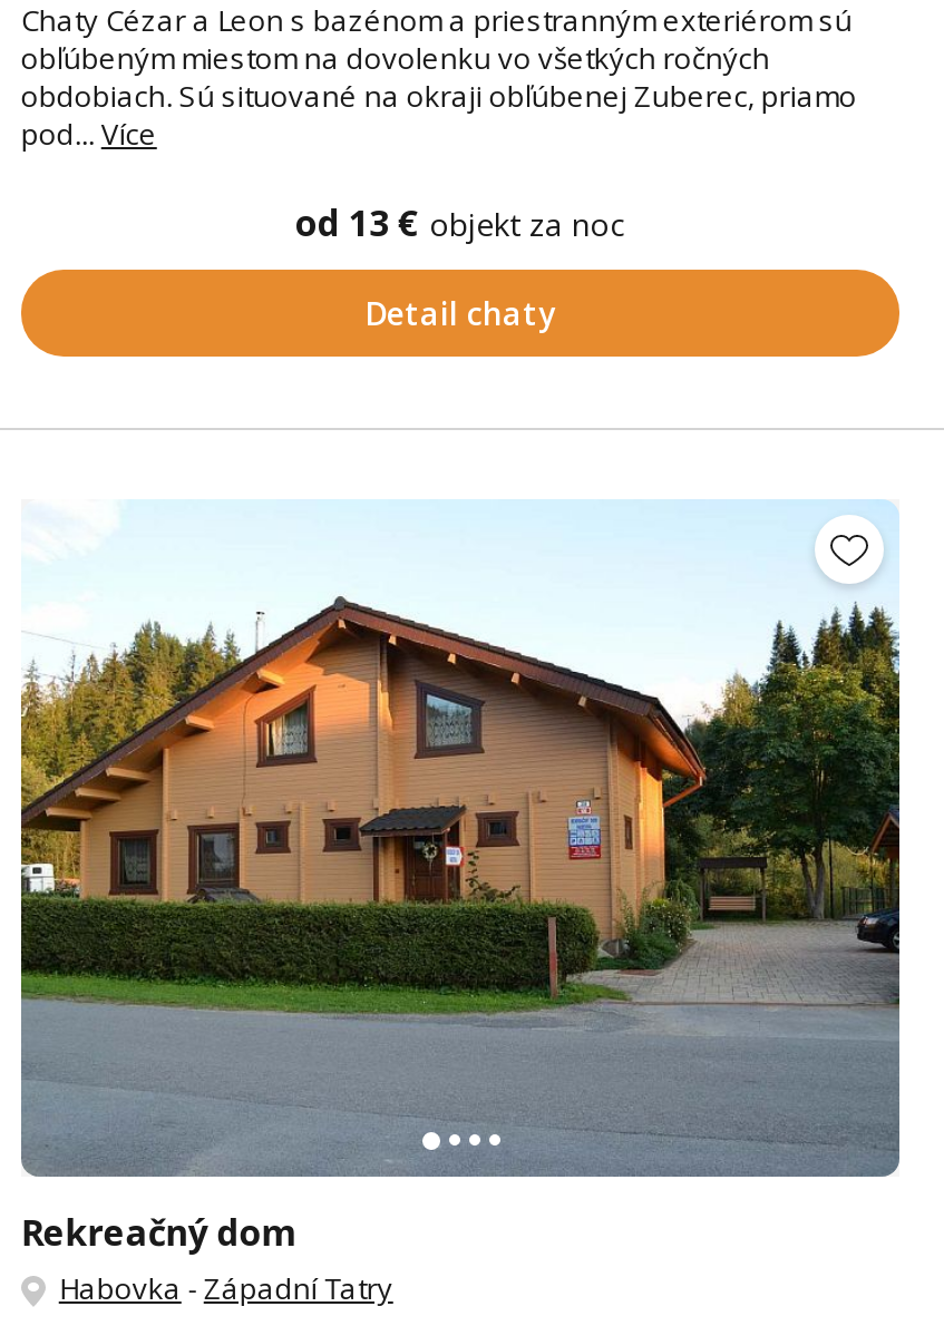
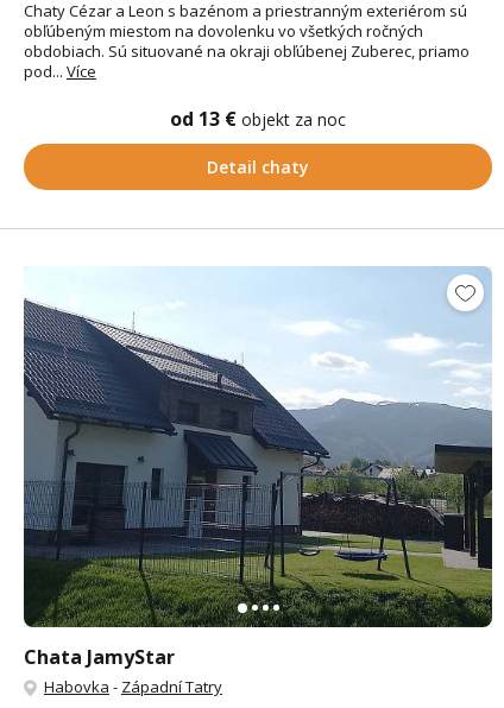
[19,506,902,1256] [image] | Rekreačný dom -> [23,267,493,670] [image] | Chata JamyStar

